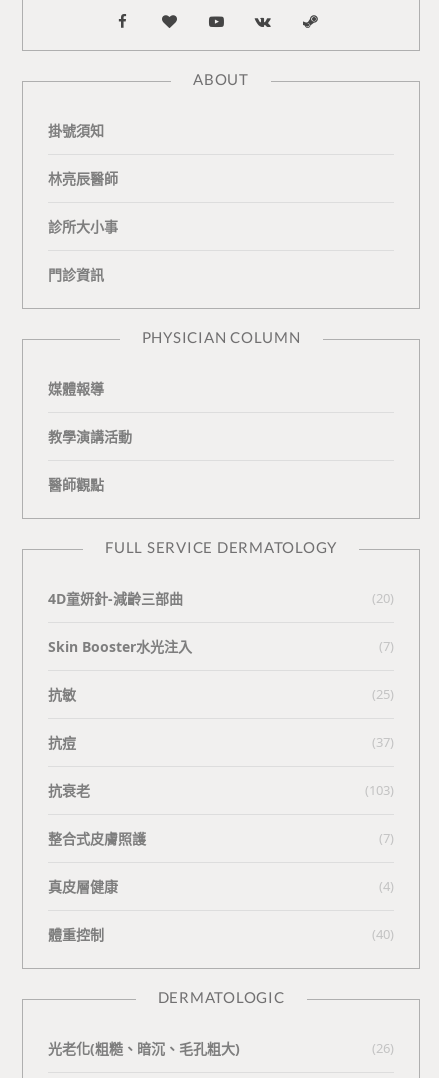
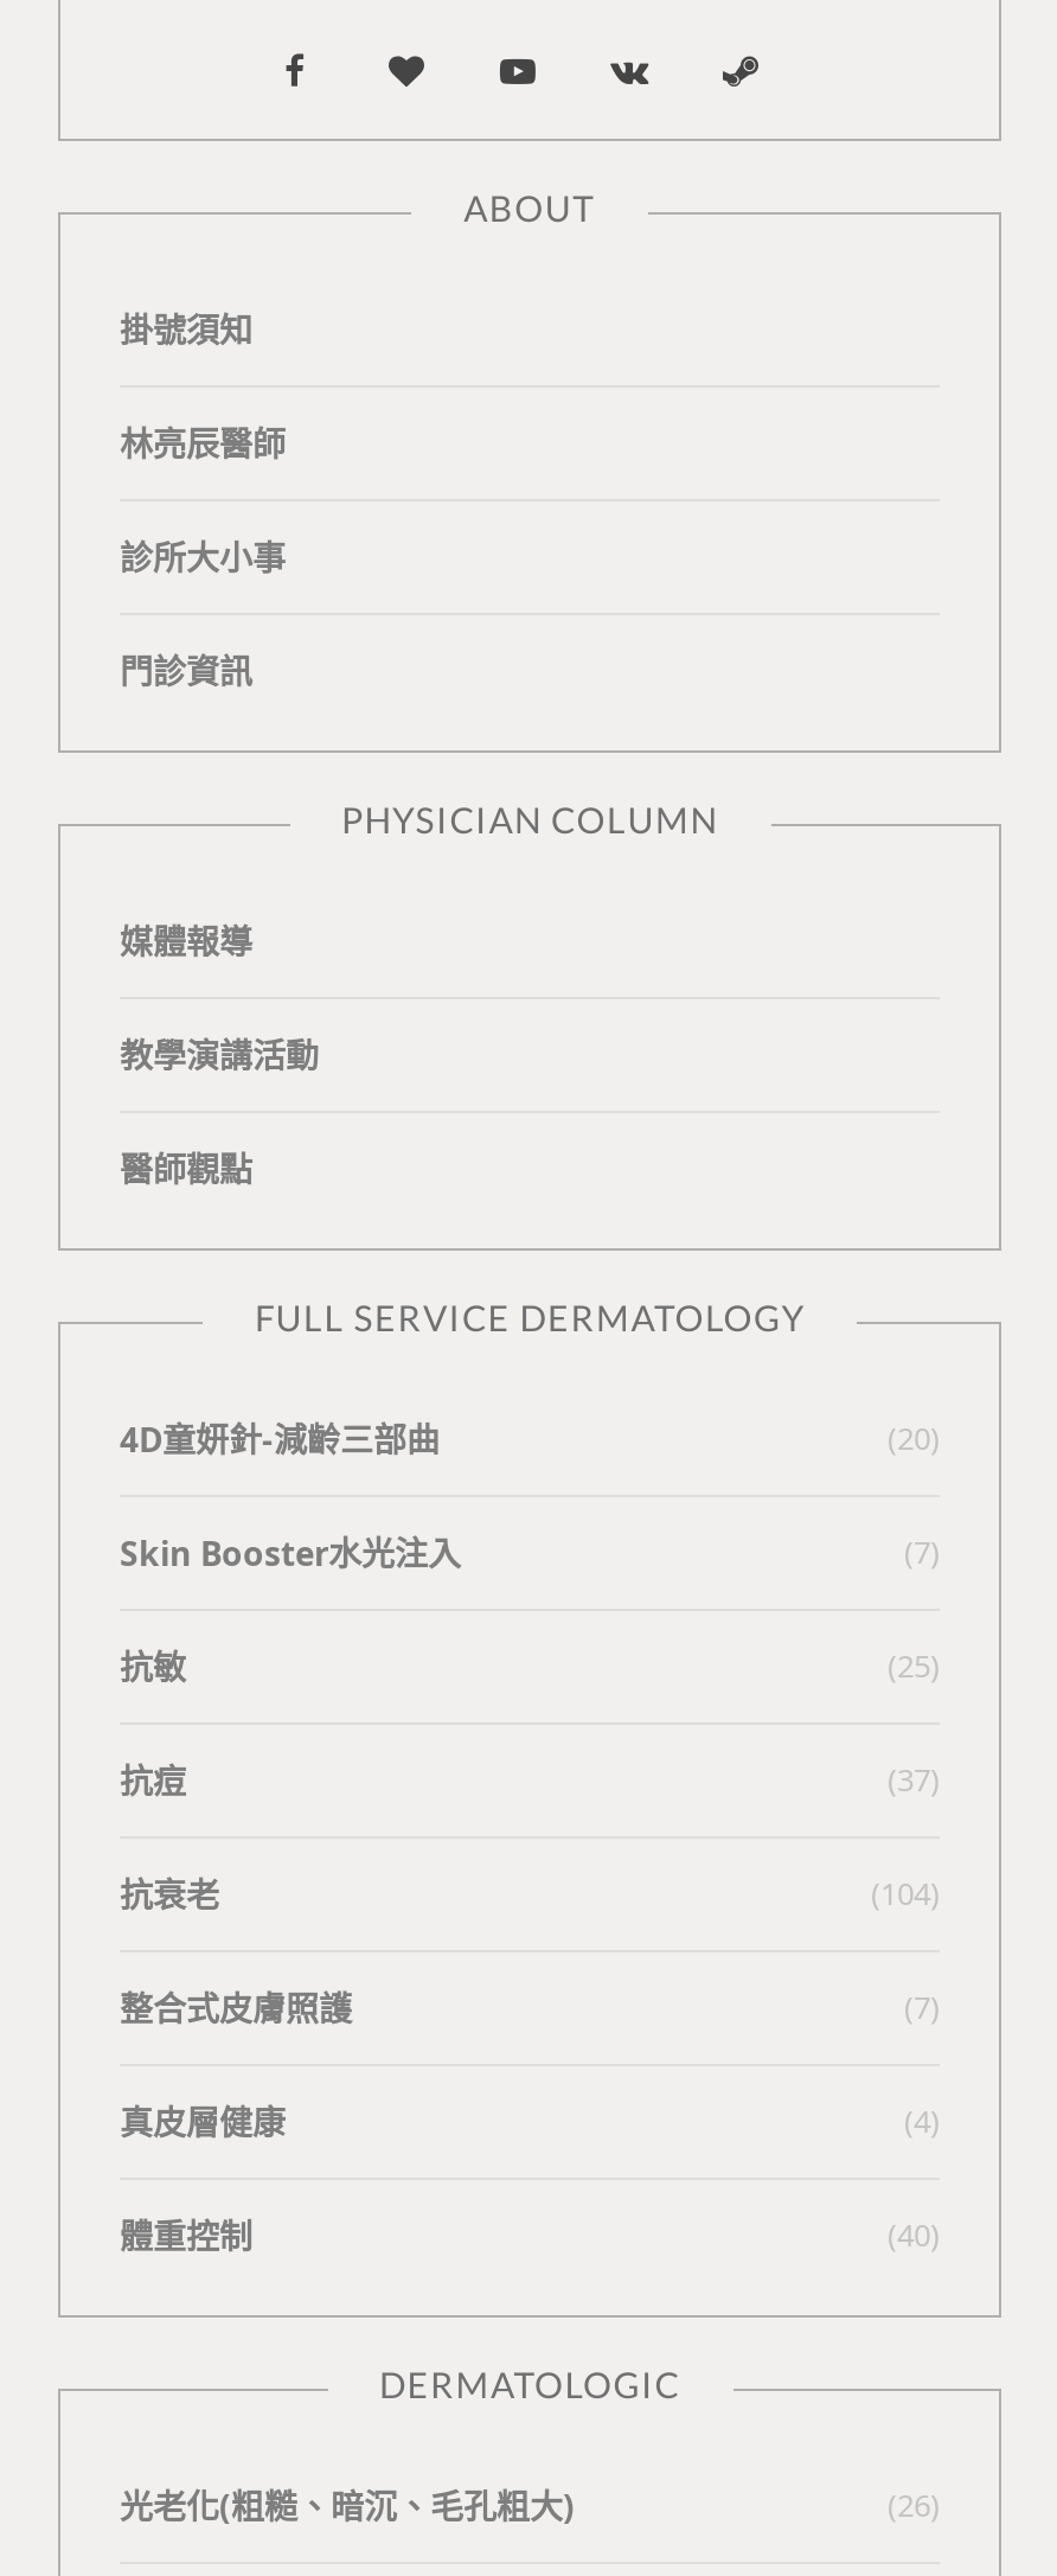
[365,780,394,798] (103) -> [871,1871,940,1913] (104)

